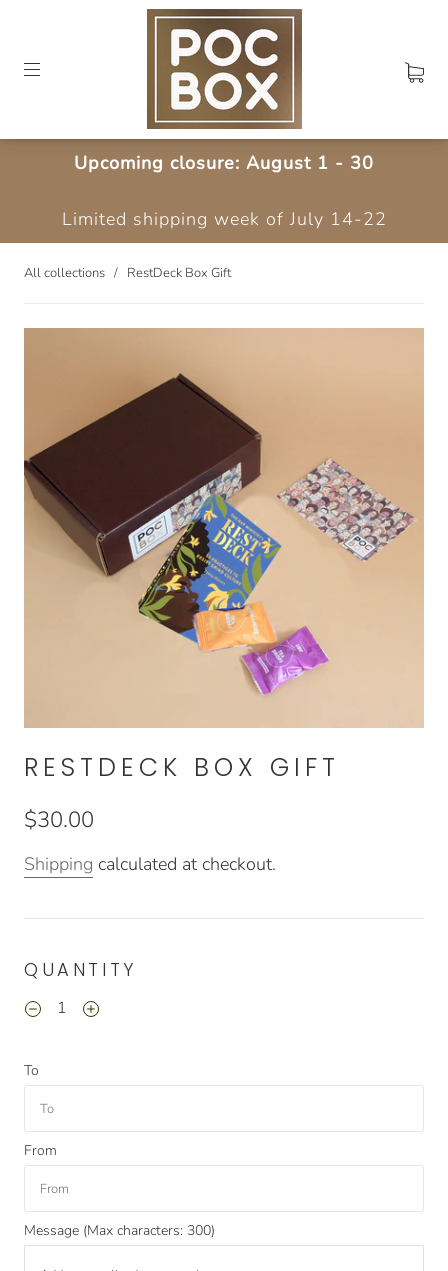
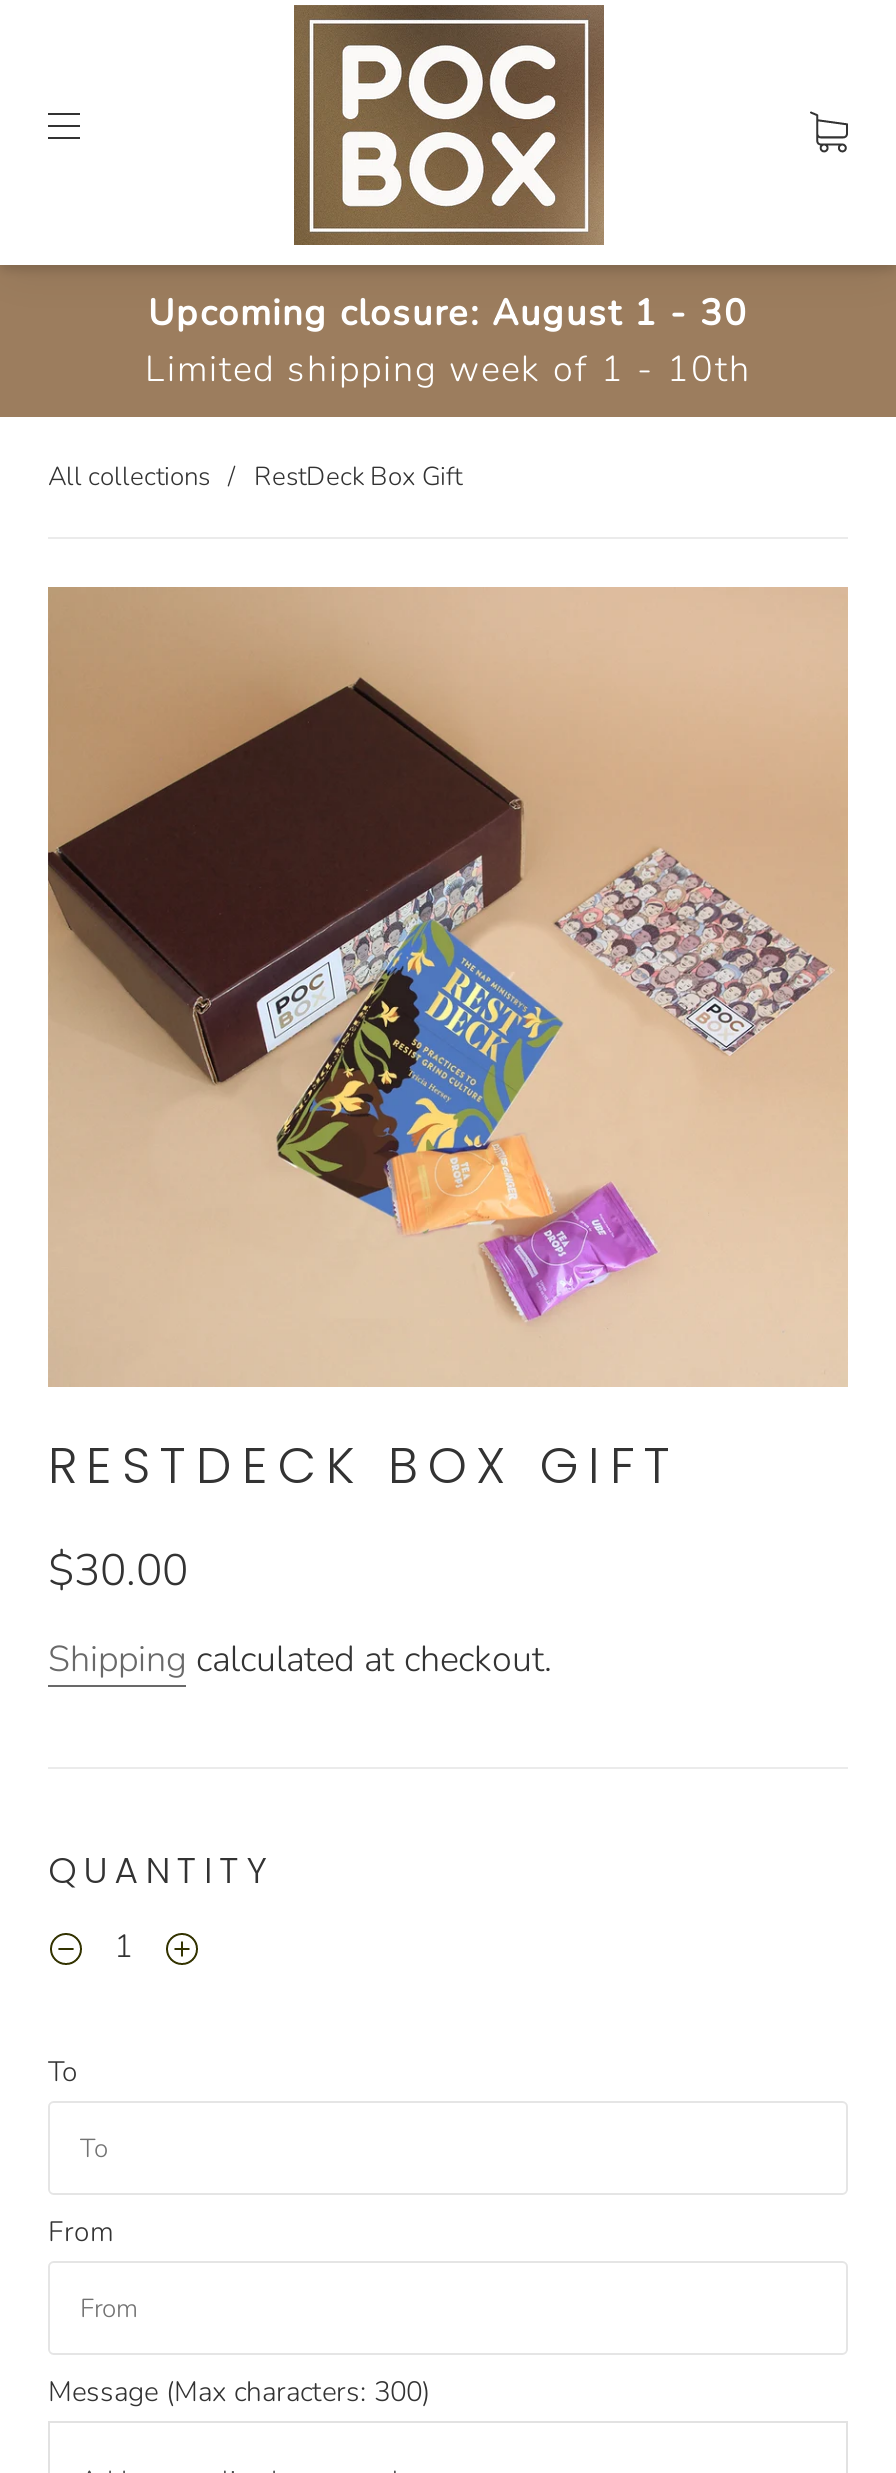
[61,207,386,231] Limited shipping week of July 14-22 -> [145,345,751,393] Limited shipping week of 1 - 10th

